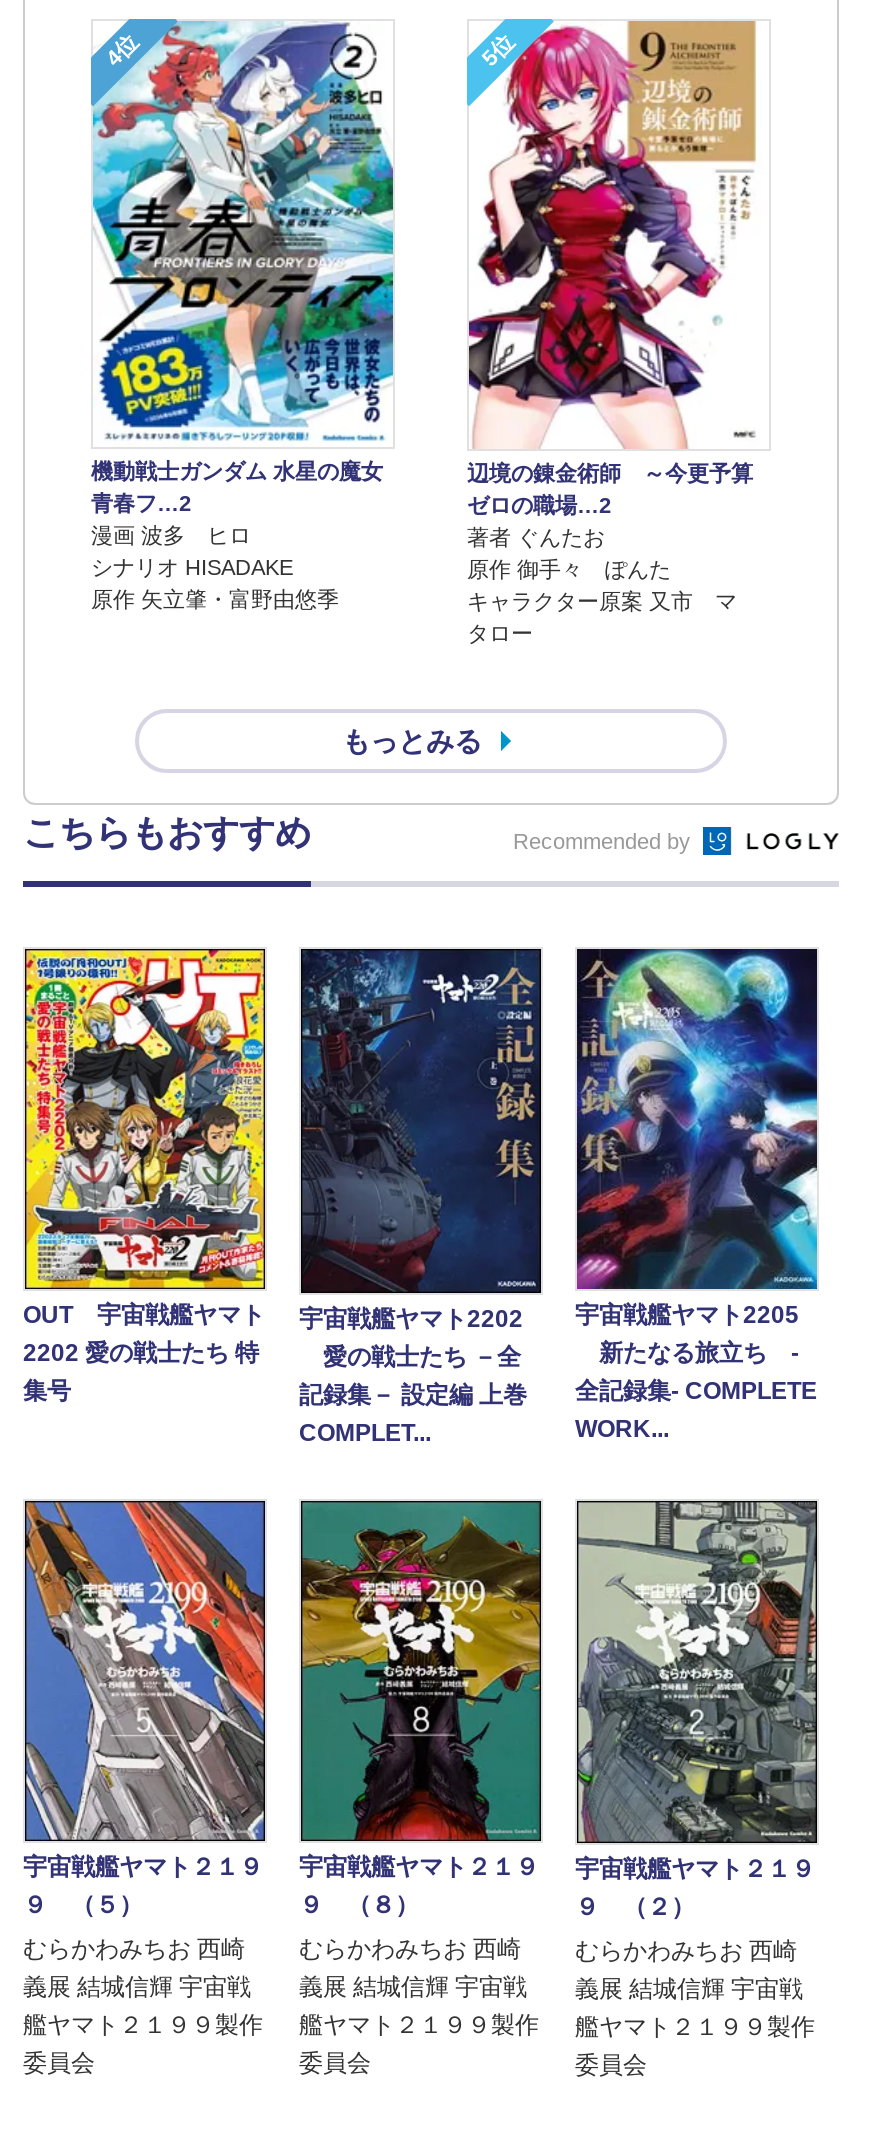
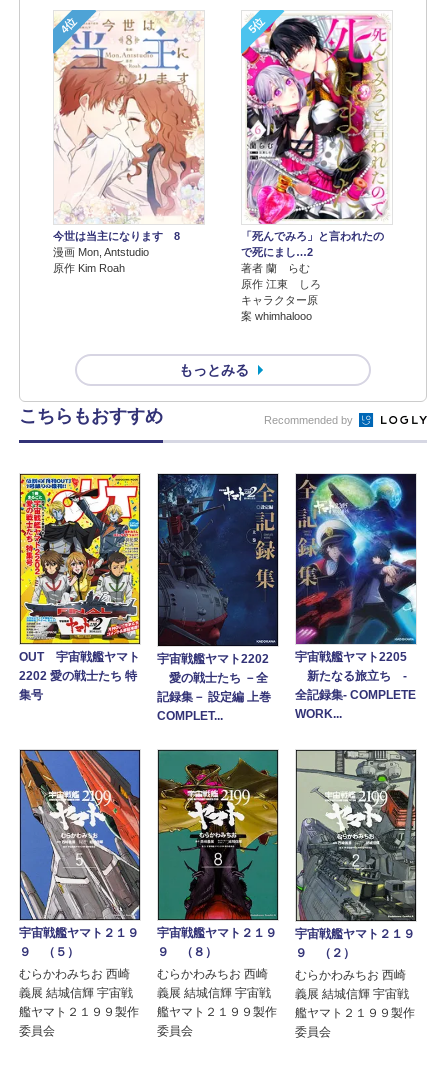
[91,19,395,611] [image] | 機動戦士ガンダム 水星の魔女 | 青春フ…2 | 漫画 波多 ヒロ | シナリオ HISADAKE | 原作 矢立肇・富野由悠季 -> [53,11,205,274] [image] | 今世は当主になります 8 | 漫画 Mon, Antstudio | 原作 Kim Roah
[467,19,761,645] [image] | 辺境の錬金術師 ～今更予算 | ゼロの職場…2 | 著者 ぐんたお | 原作 御手々 ぽんた | キャラクター原案 又市 マ | タロー -> [241,11,390,322] [image] | 「死んでみろ」と言われたの | で死にまし…2 | 著者 蘭 らむ | 原作 江東 しろ | キャラクター原 | 案 whimhalooo

